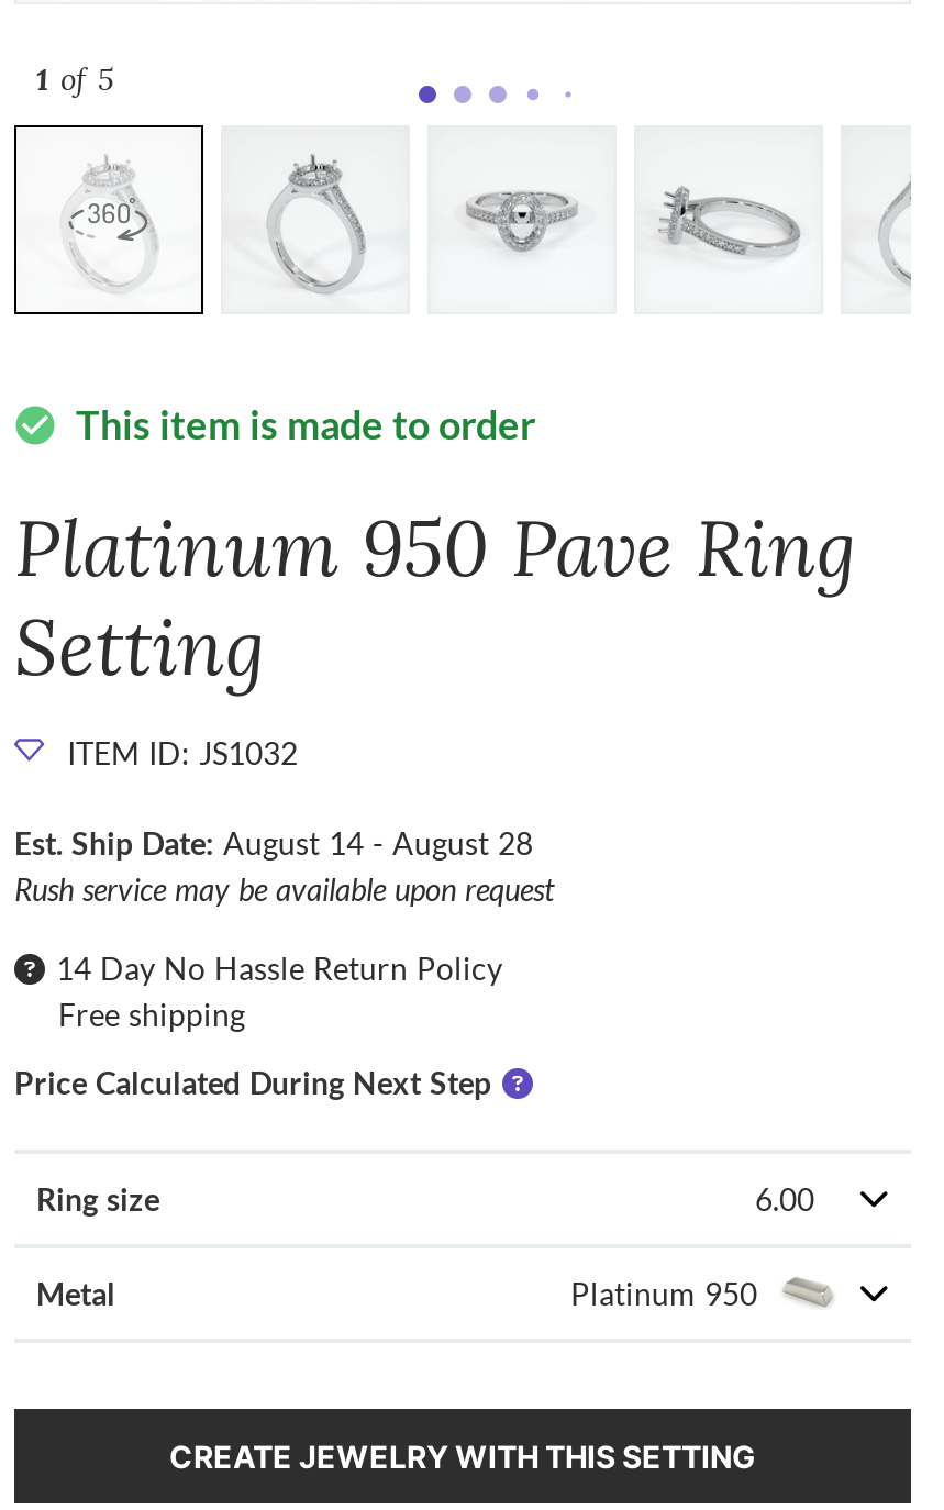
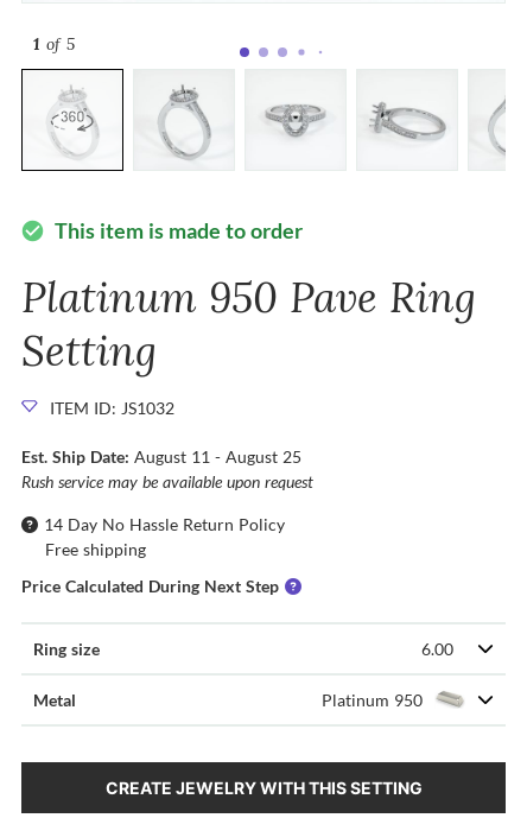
[14,823,533,861] Est. Ship Date: August 14 - August 28 -> [21,446,301,466] Est. Ship Date: August 11 - August 25

